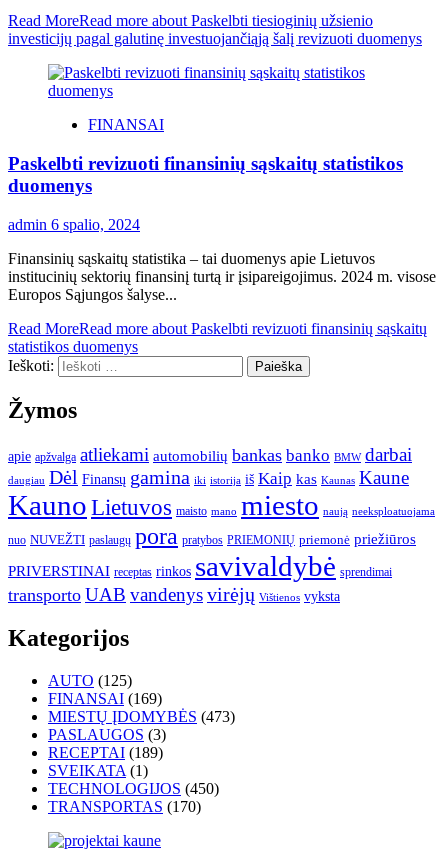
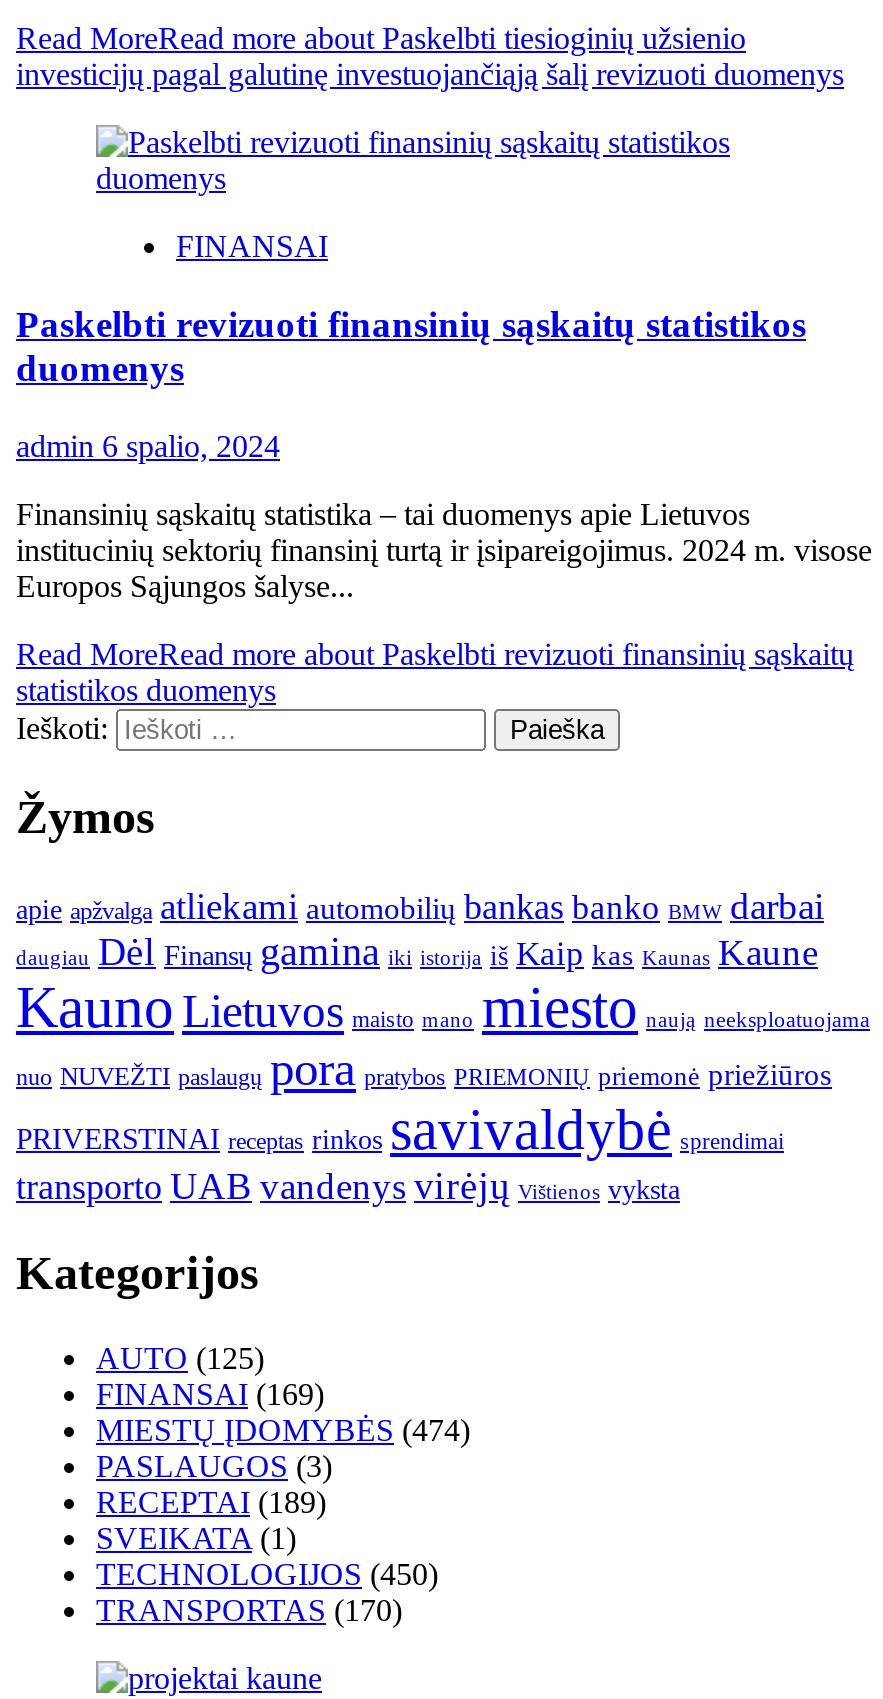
[48,708,235,725] MIESTŲ ĮDOMYBĖS (473) -> [96,1414,470,1448] MIESTŲ ĮDOMYBĖS (474)

